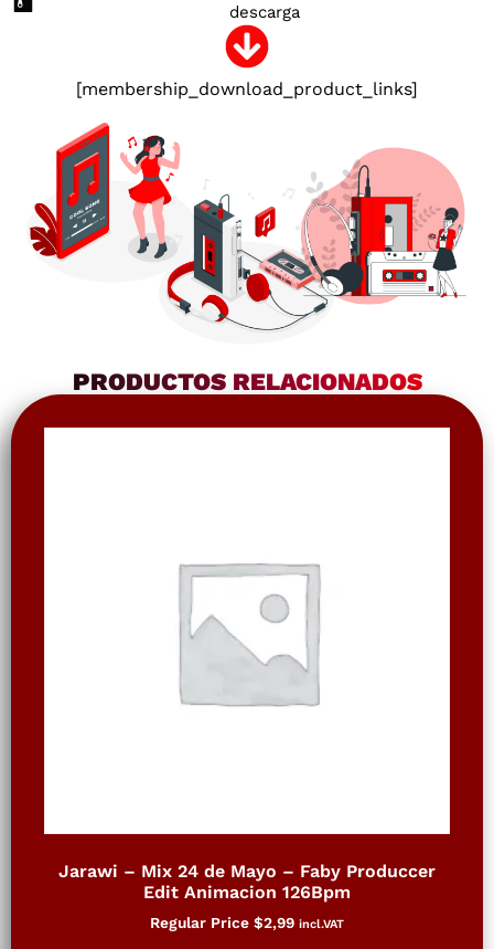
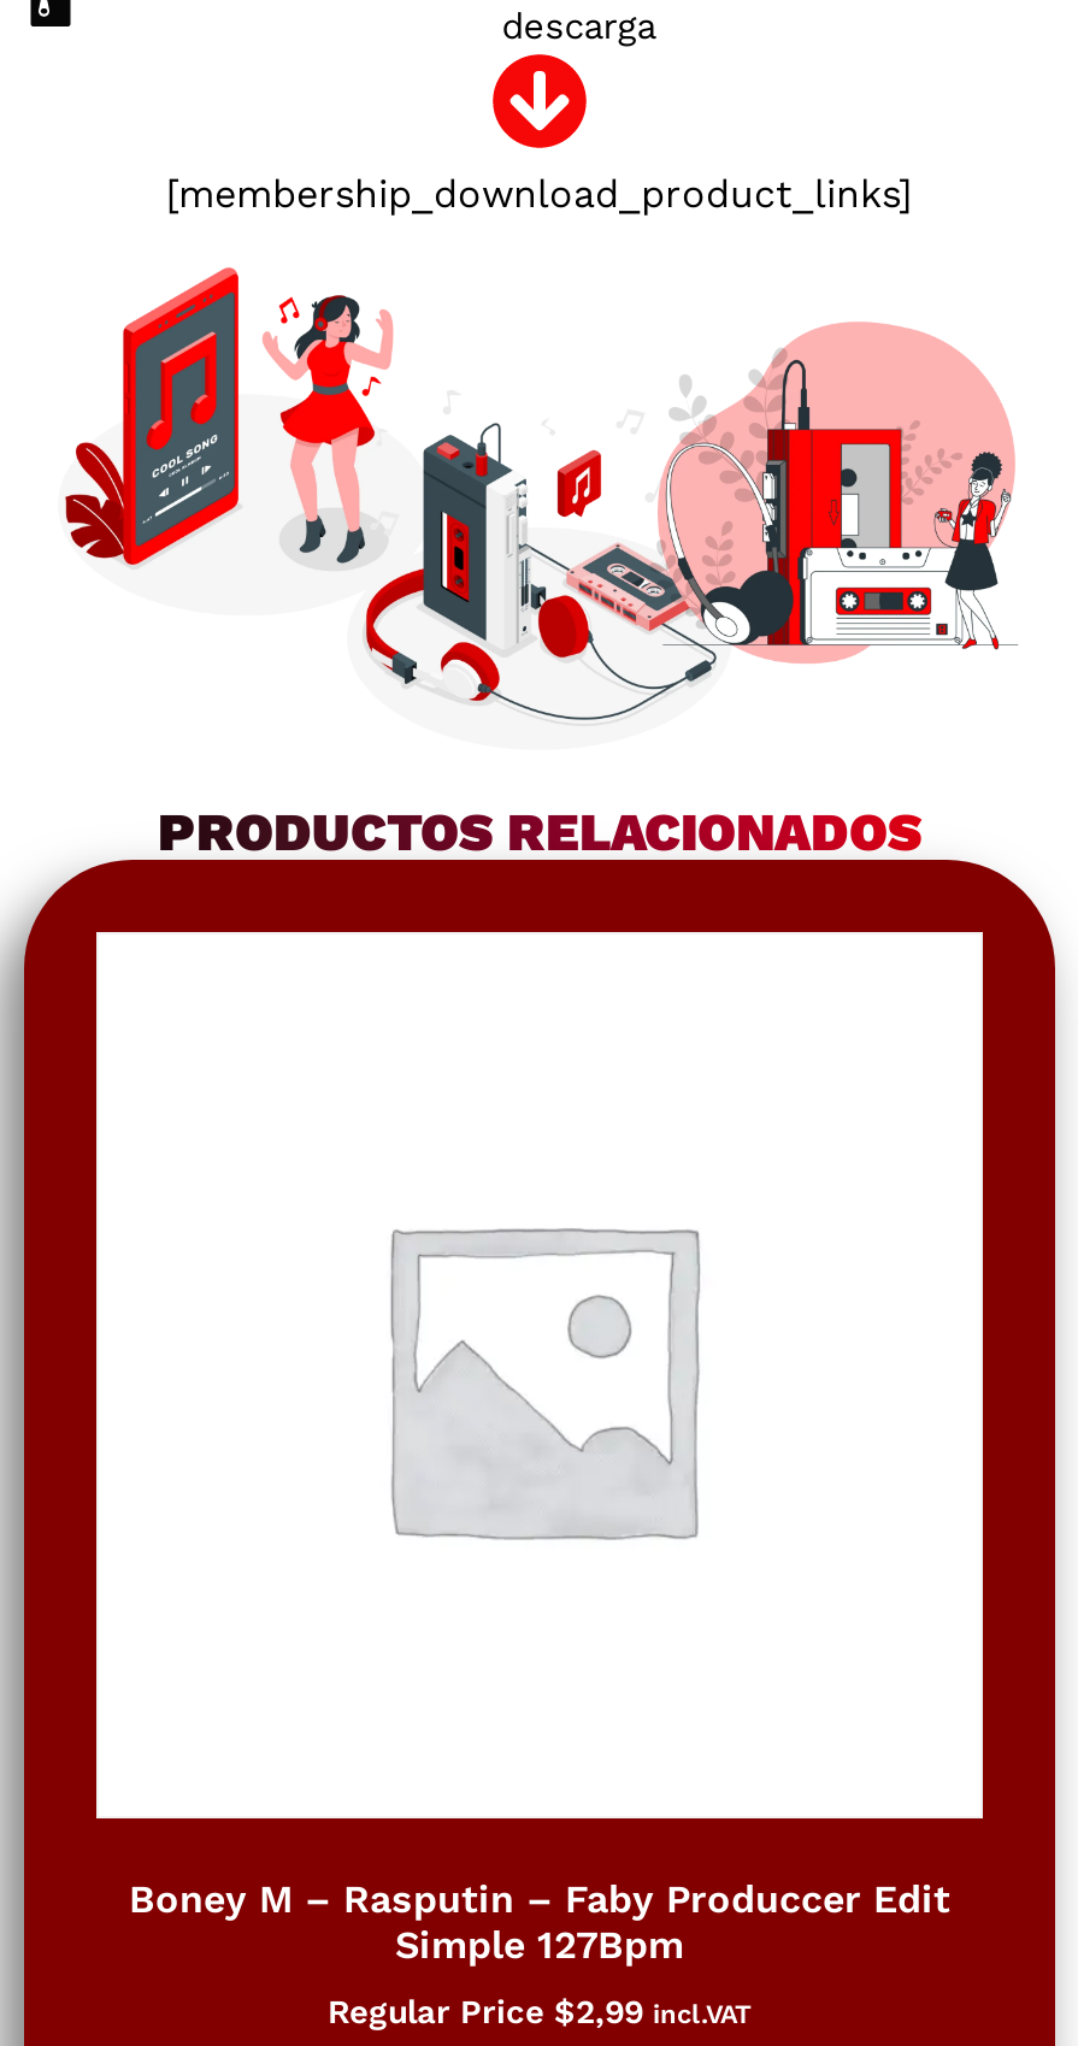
[58,860,436,902] Jarawi – Mix 24 de Mayo – Faby Produccer | Edit Animacion 126Bpm -> [129,1876,950,1967] Boney M – Rasputin – Faby Produccer Edit | Simple 127Bpm

